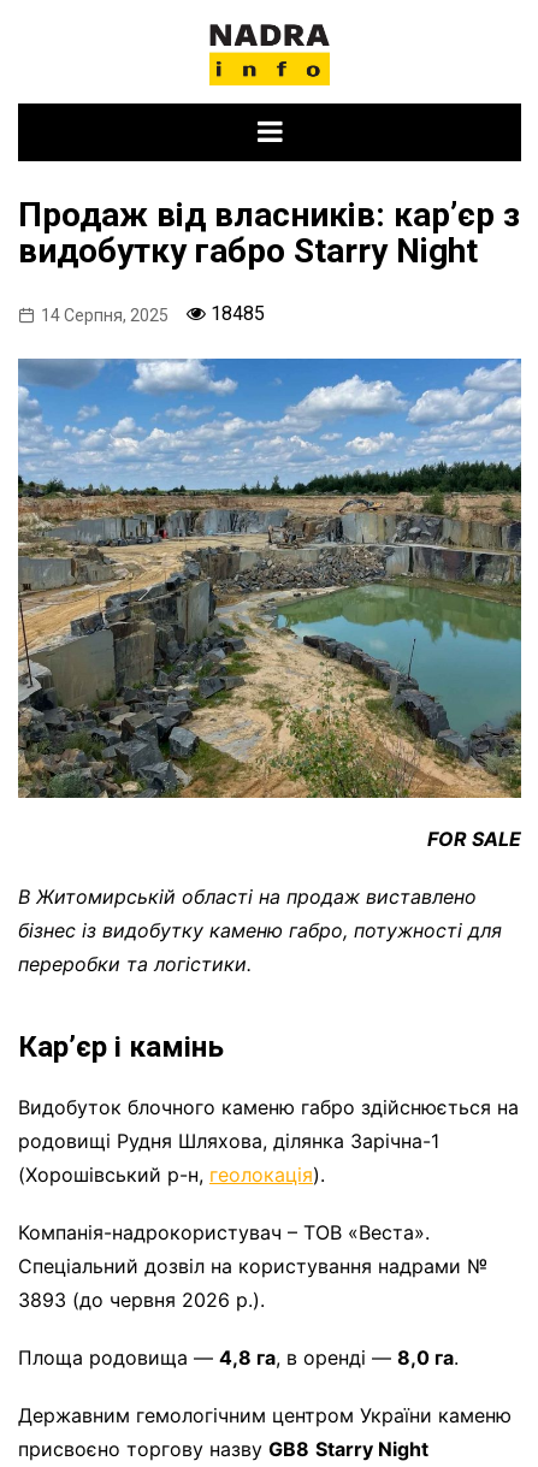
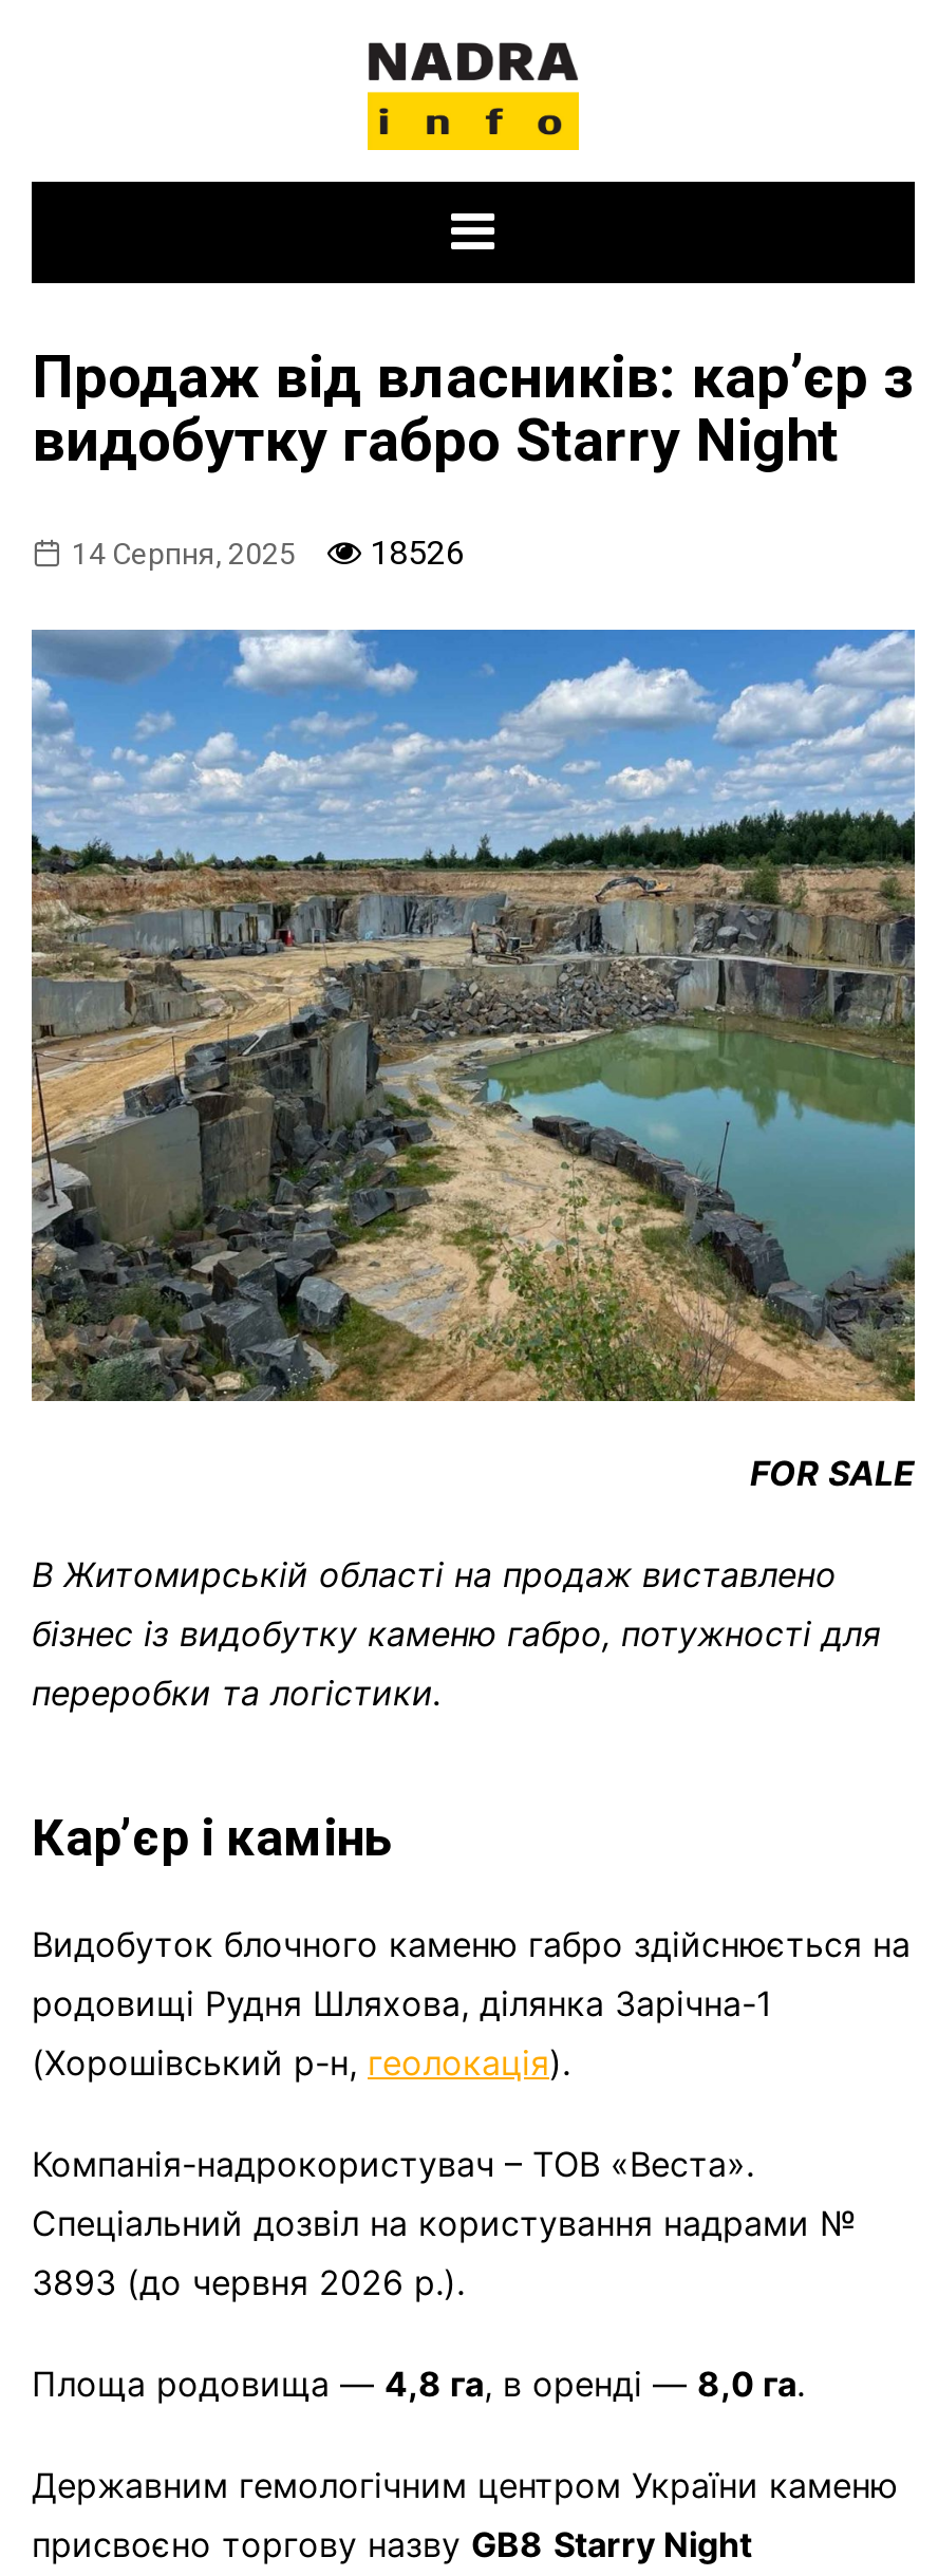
[211,303,265,326] 18485 -> [370,531,465,572] 18526

